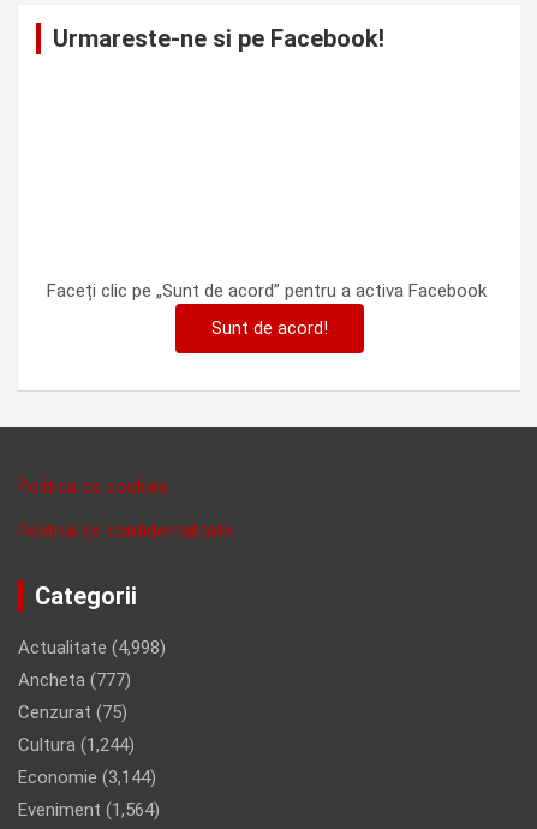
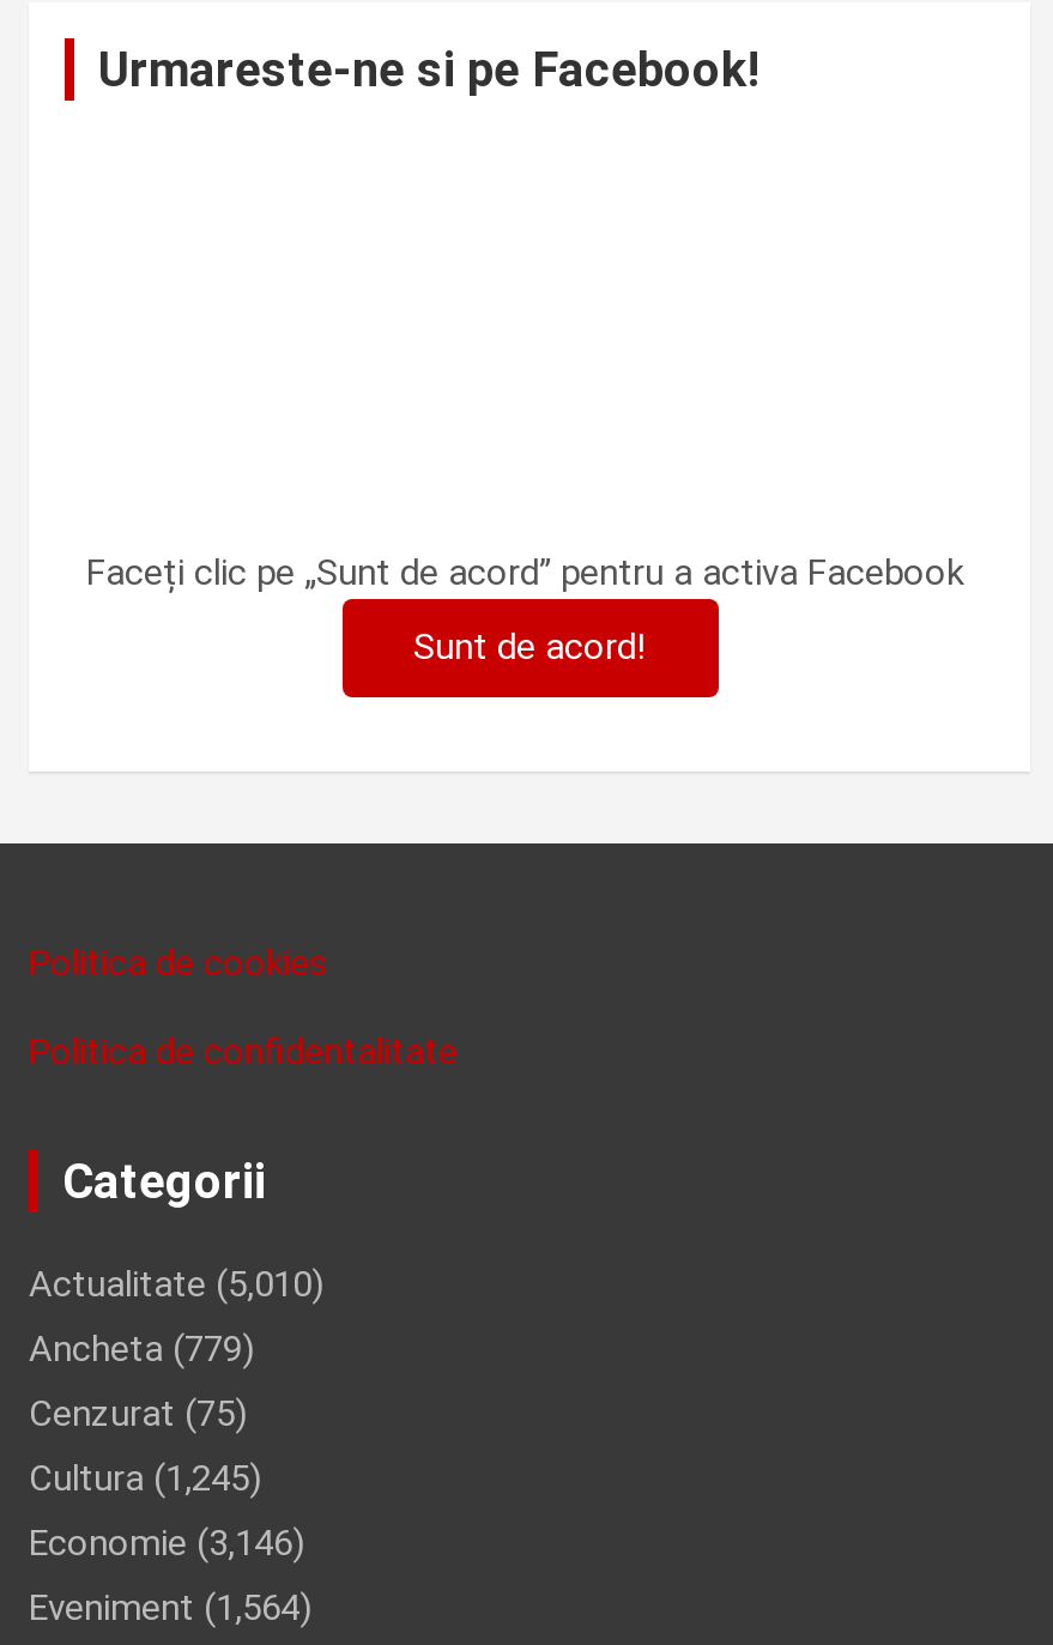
[18,637,166,659] Actualitate (4,998) -> [29,1263,323,1306] Actualitate (5,010)
[18,669,131,691] Ancheta (777) -> [29,1328,254,1371] Ancheta (779)
[18,734,135,756] Cultura (1,244) -> [29,1457,261,1500] Cultura (1,245)
[18,767,156,788] Economie (3,144) -> [29,1522,304,1565] Economie (3,146)

